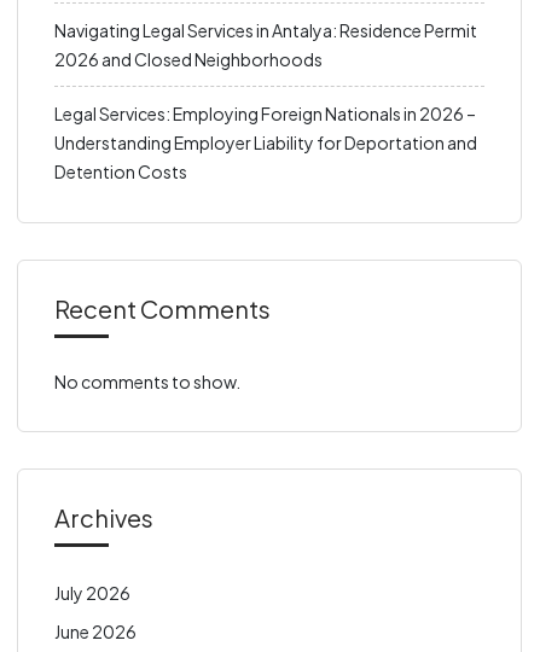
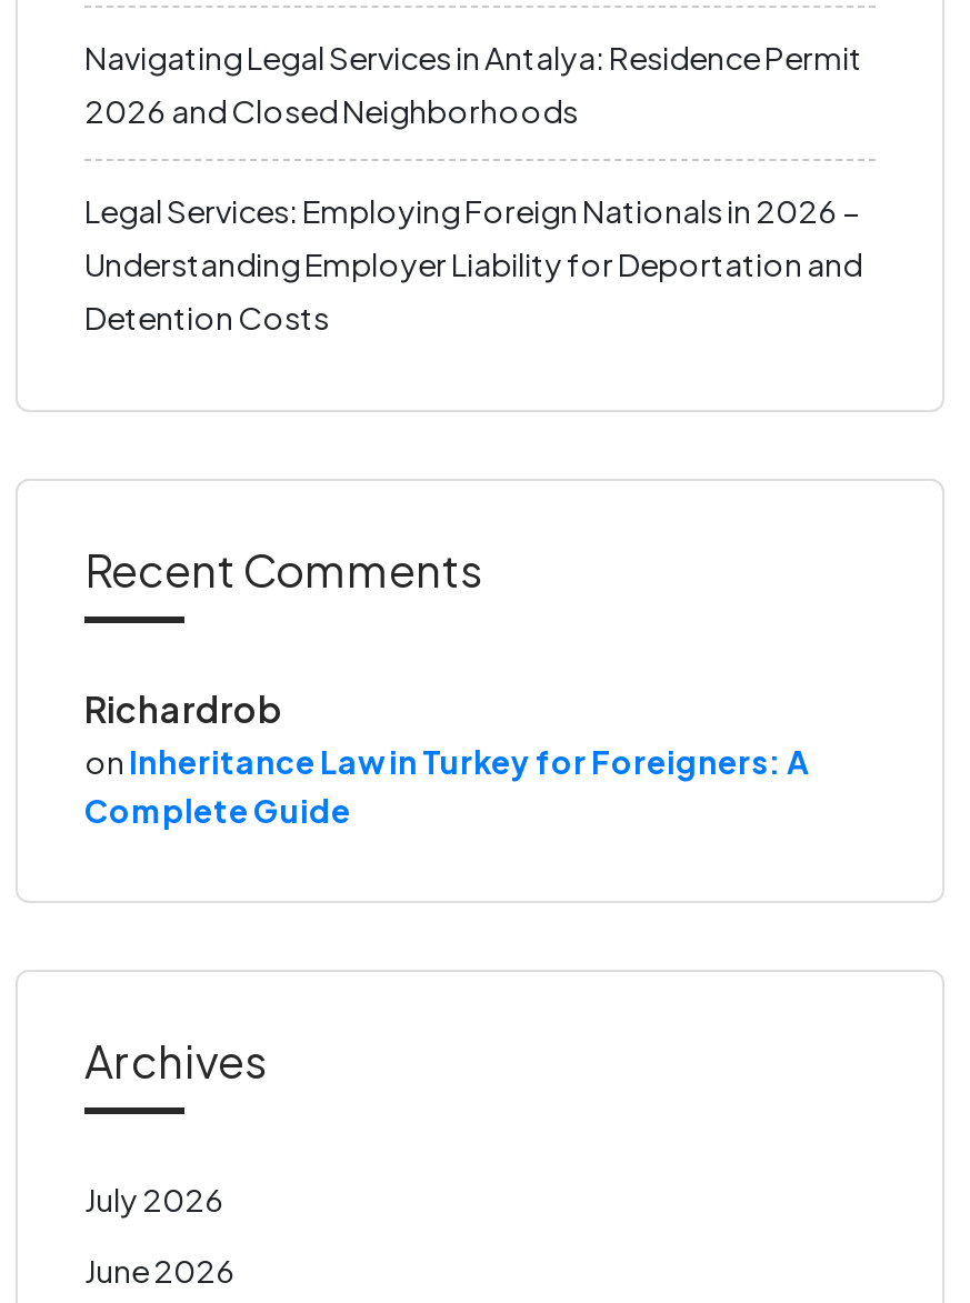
[54,371,240,392] No comments to show. -> [84,685,809,830] Richardrob | on Inheritance Law in Turkey for Foreigners: A | Complete Guide

